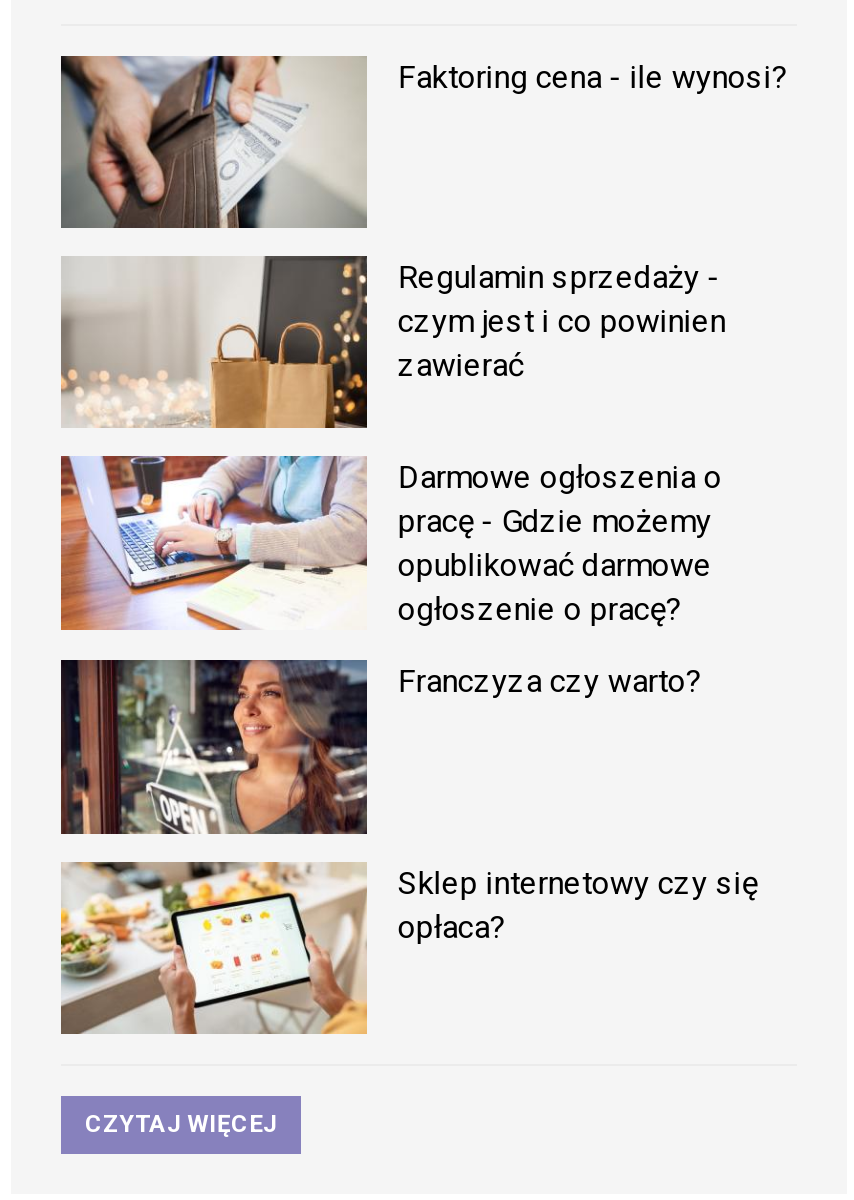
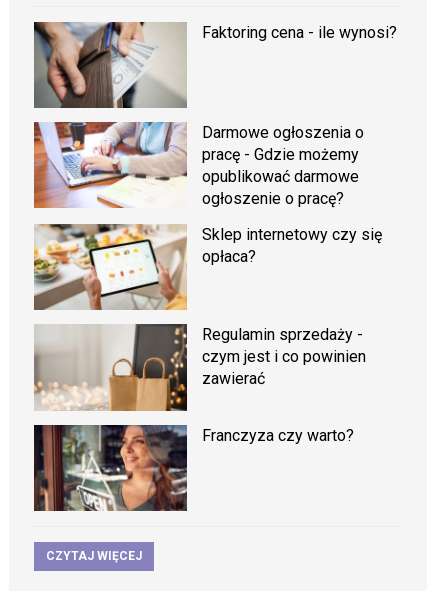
moved [61,256,726,430] -> [34,323,366,412]: [image] | Regulamin sprzedaży - | czym jest i co powinien | zawierać
moved [57,452,722,634] -> [32,120,364,211]: [image] | Darmowe ogłoszenia o | pracę - Gdzie możemy | opublikować darmowe | ogłoszenie o pracę?
moved [59,658,702,836] -> [33,424,354,512]: [image] | Franczyza czy warto?
moved [57,858,758,1038] -> [32,223,382,313]: [image] | Sklep internetowy czy się | opłaca?

